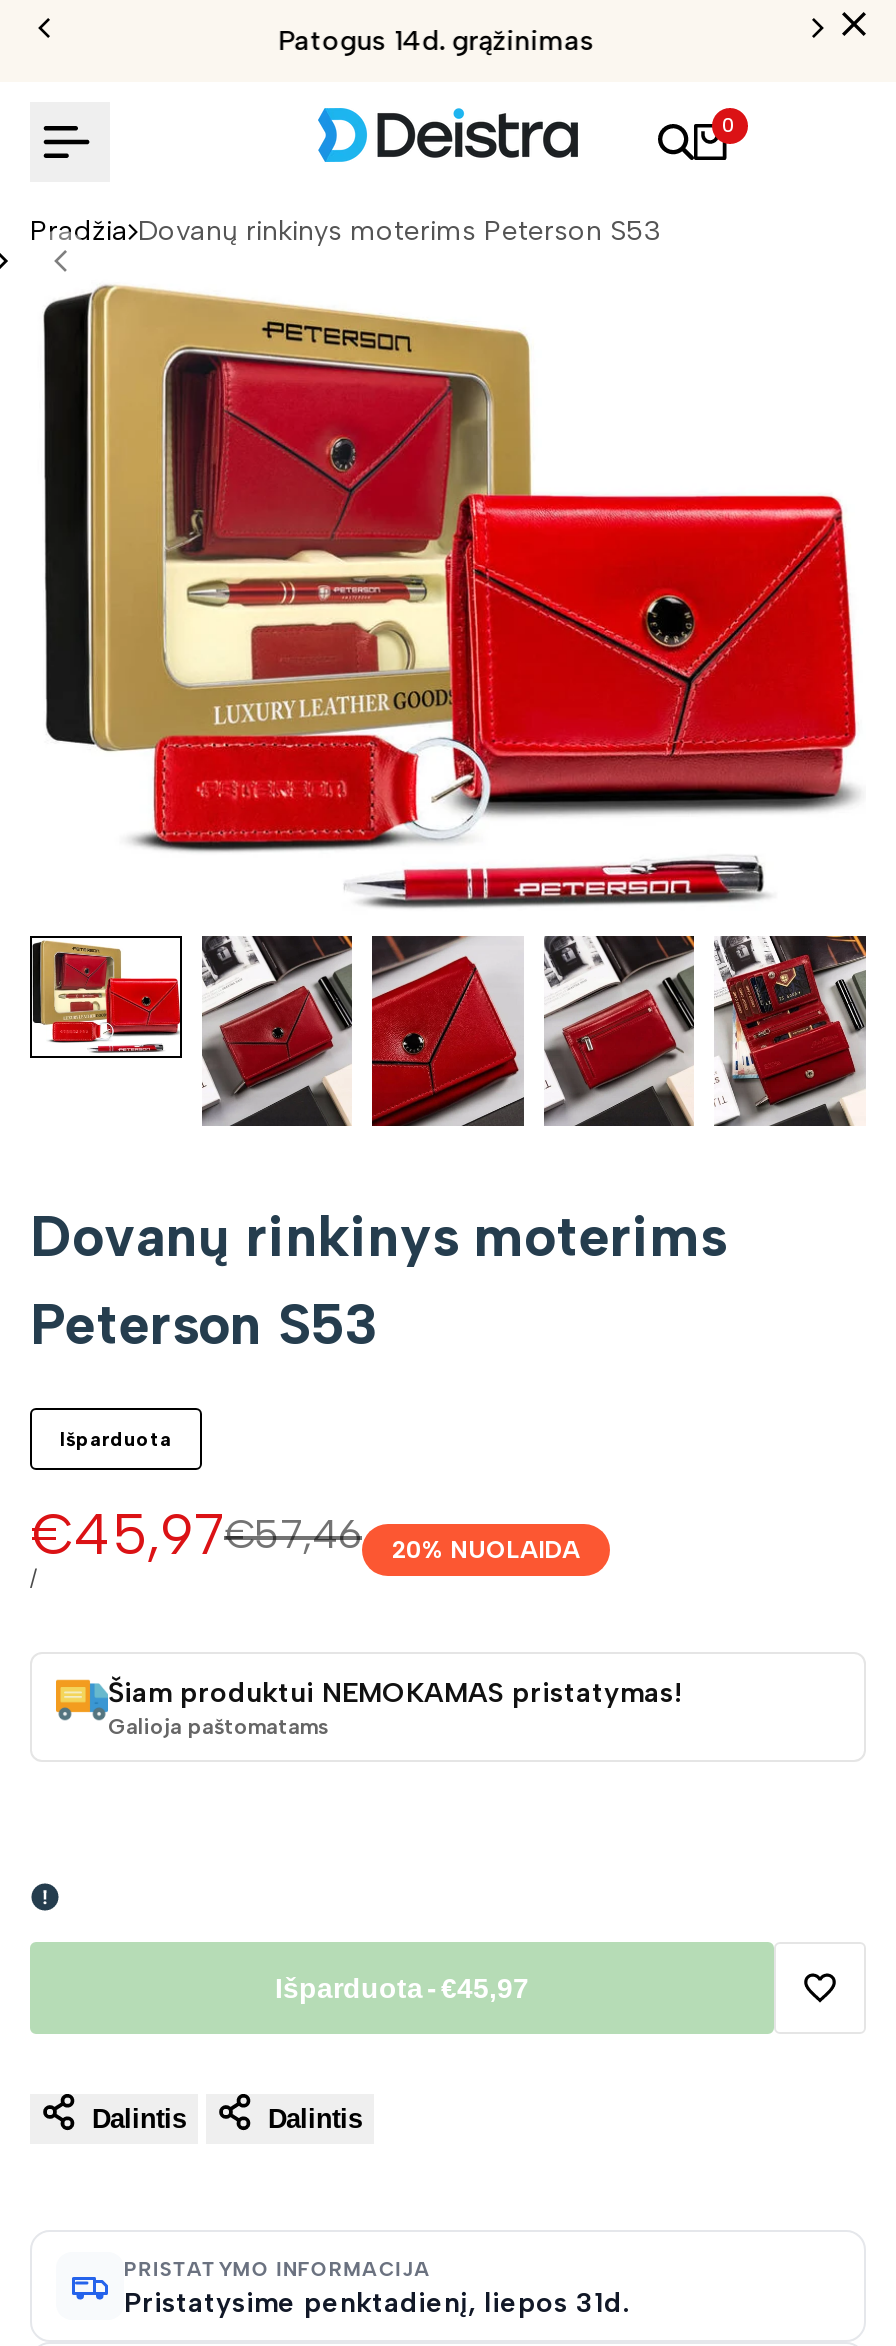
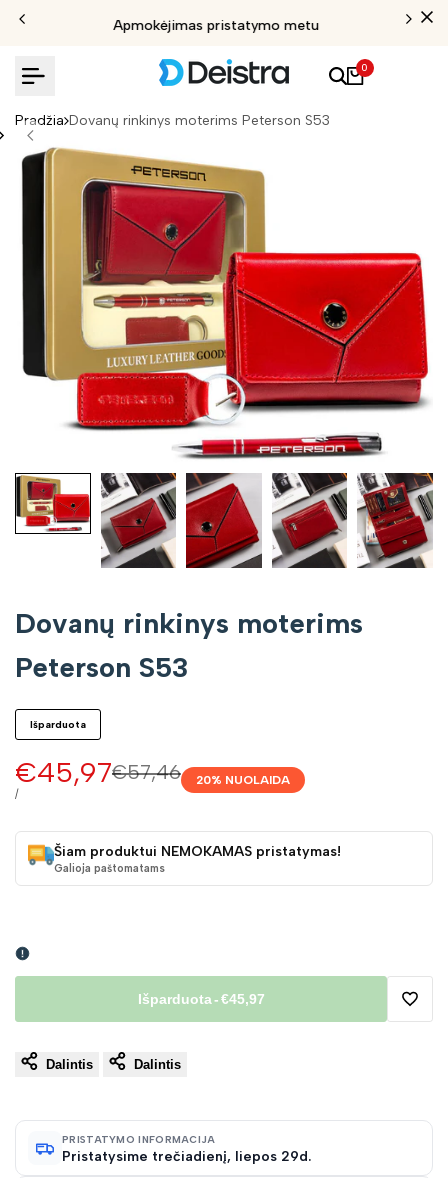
[273,23,589,57] Patogus 14d. grąžinimas -> [113,16,319,33] Apmokėjimas pristatymo metu
[124,2286,628,2320] Pristatysime penktadienį, liepos 31d. -> [62,1148,311,1165] Pristatysime trečiadienį, liepos 29d.

